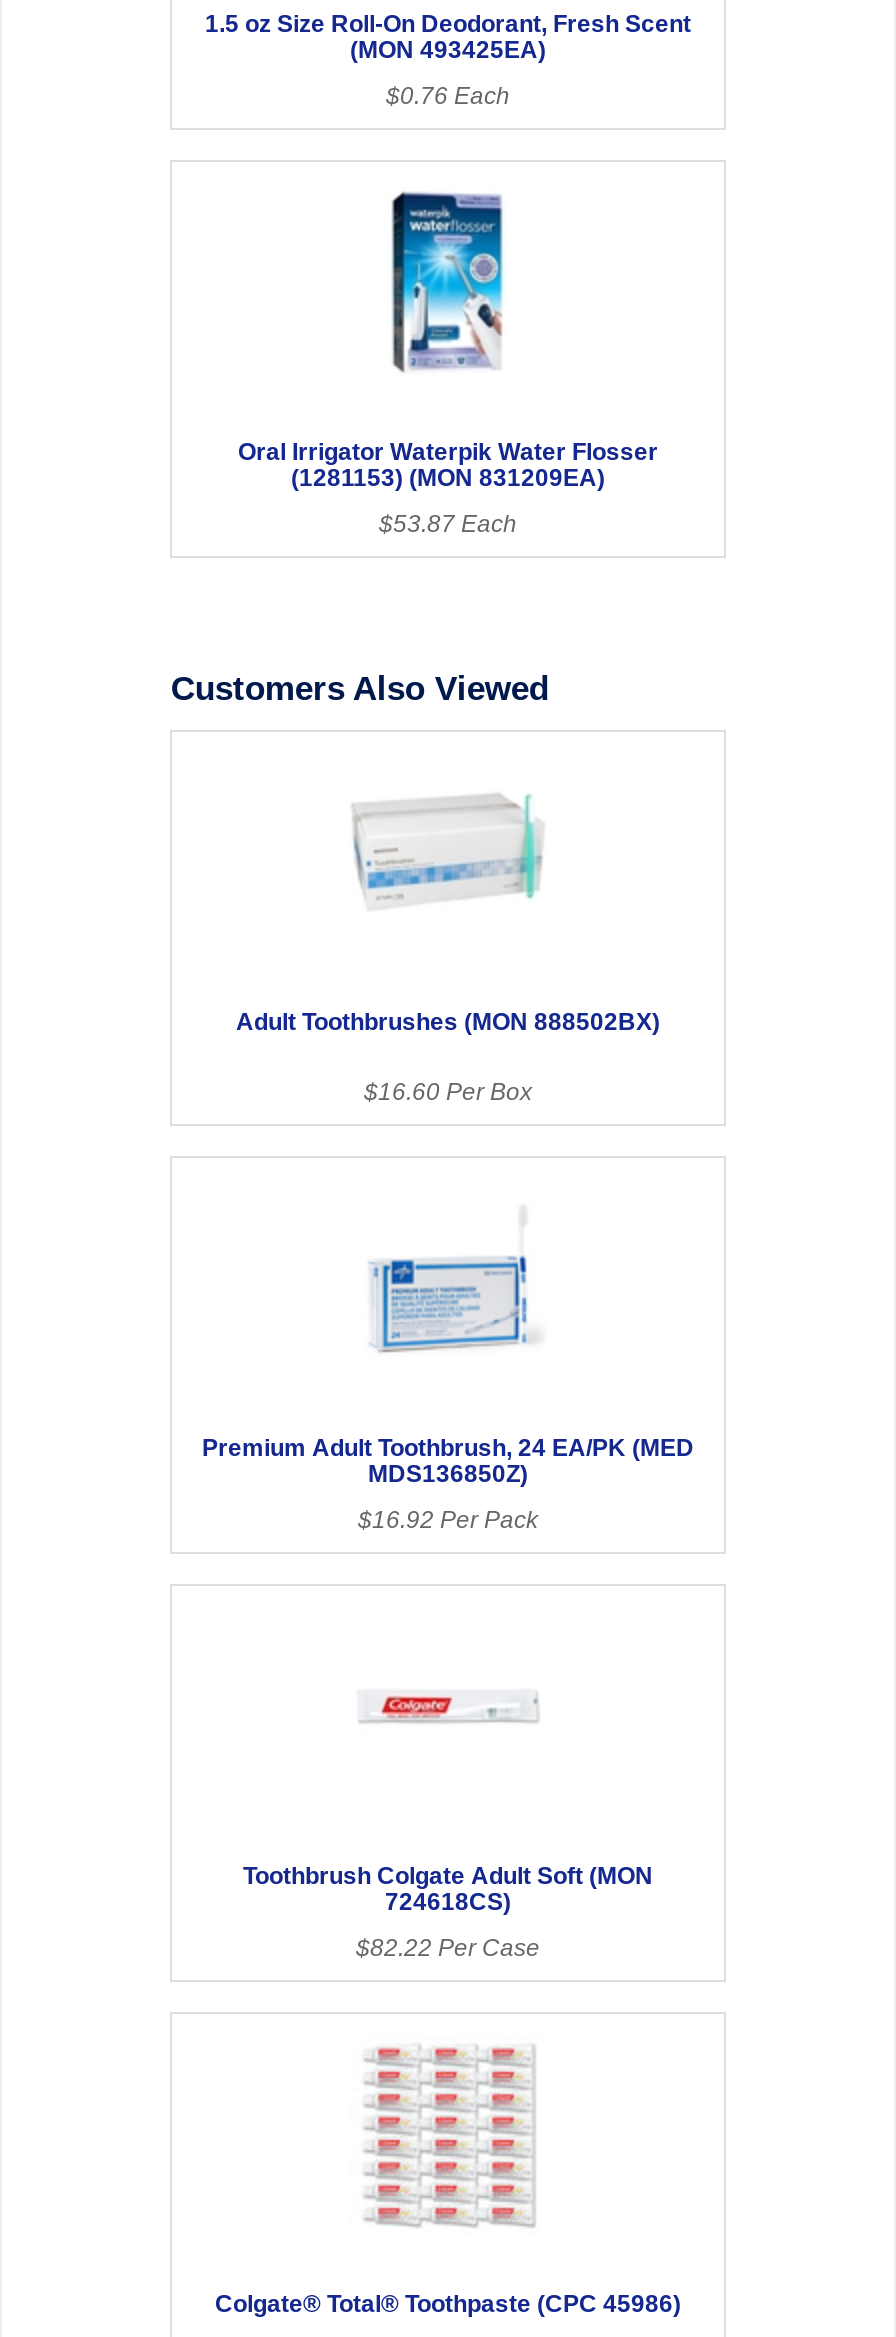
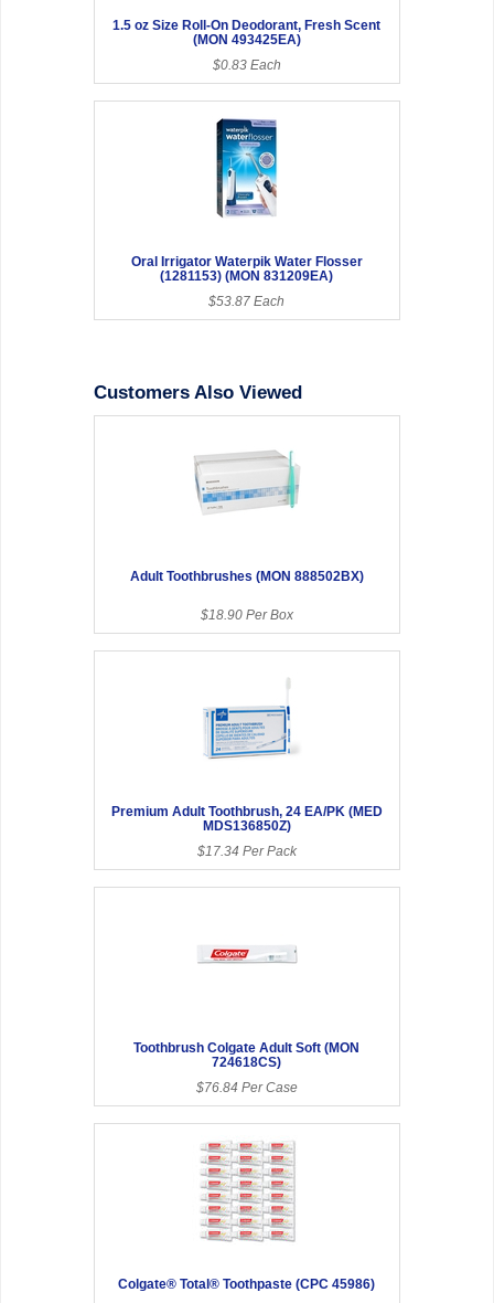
[386,82,510,110] $0.76 Each -> [213,58,281,73] $0.83 Each
[364,1078,532,1106] $16.60 Per Box -> [201,608,293,623] $18.90 Per Box
[358,1506,538,1534] $16.92 Per Pack -> [197,844,297,859] $17.34 Per Pack
[356,1934,540,1962] $82.22 Per Case -> [196,1080,298,1096] $76.84 Per Case

